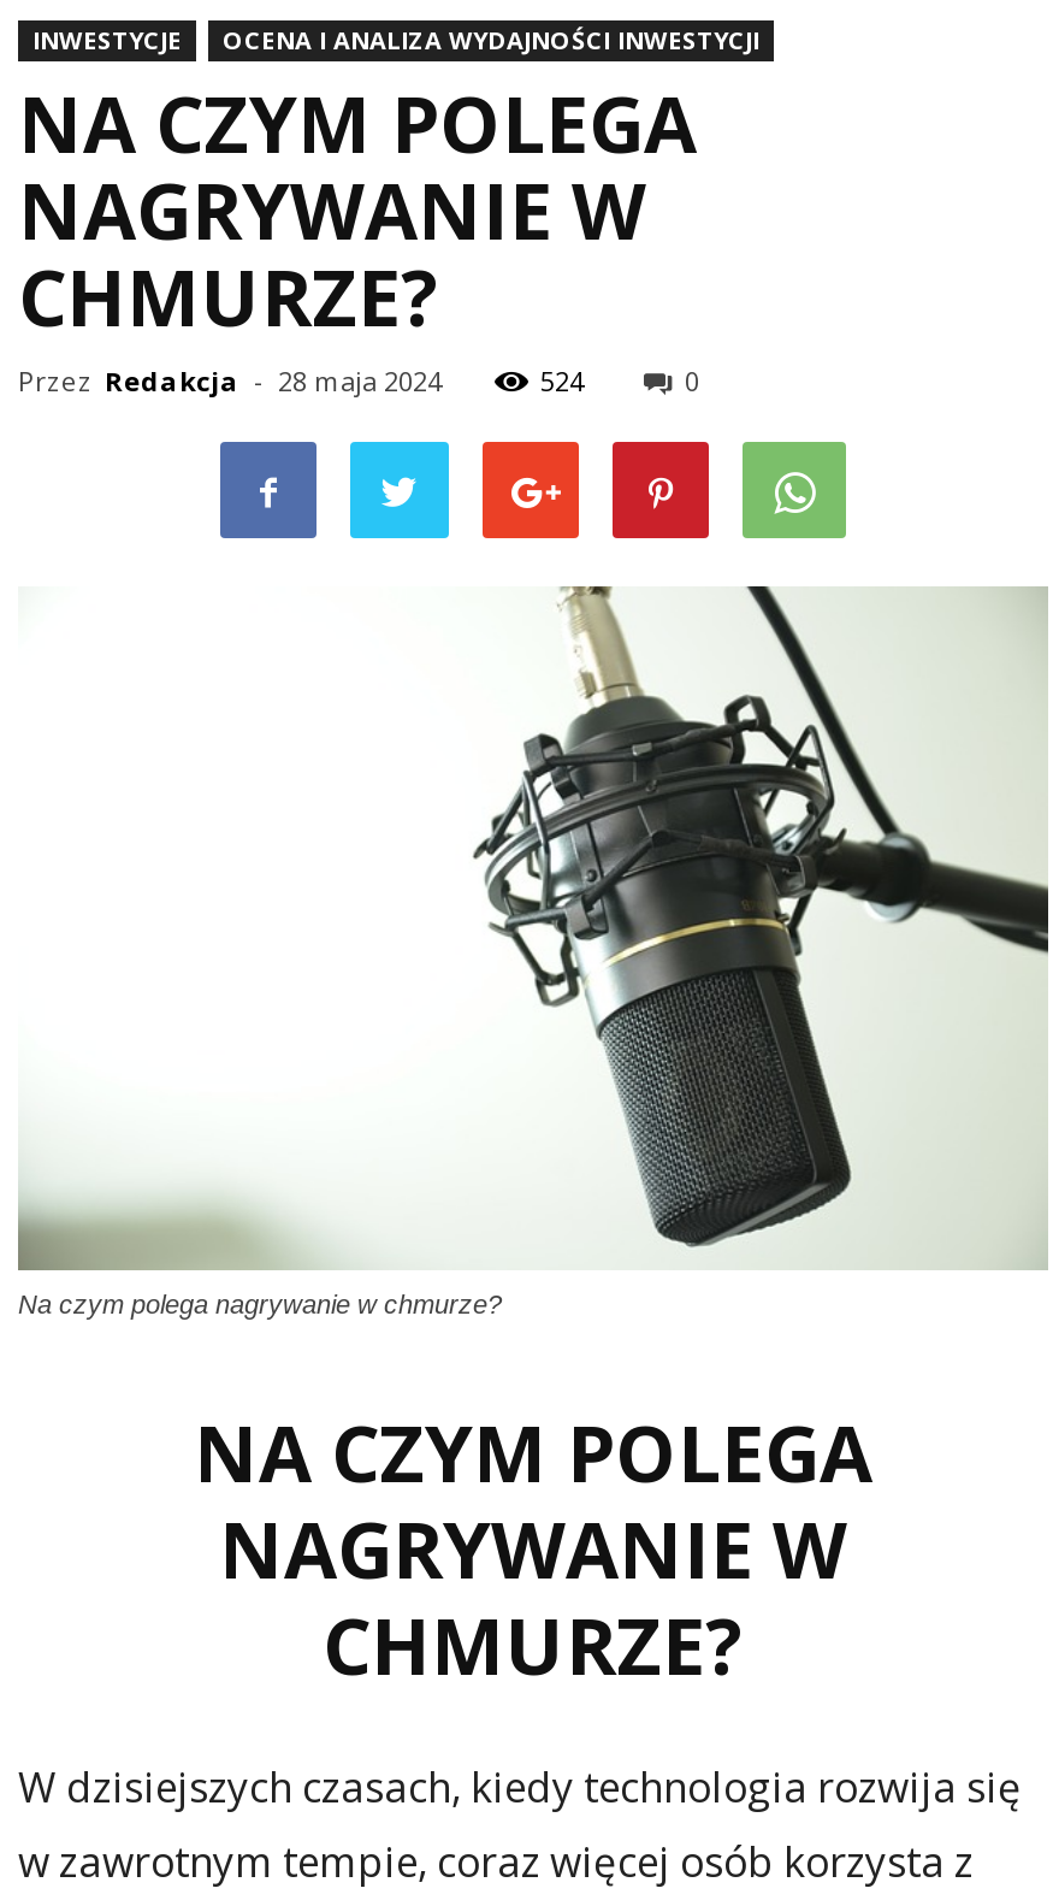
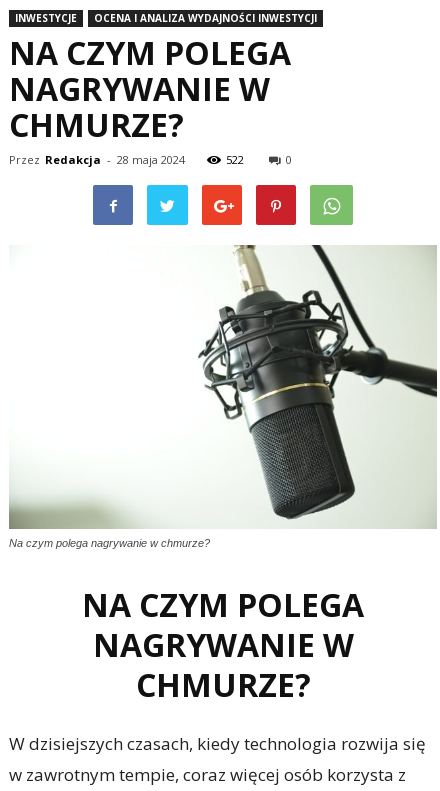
[540,362,584,399] 524 -> [226,152,244,167] 522

